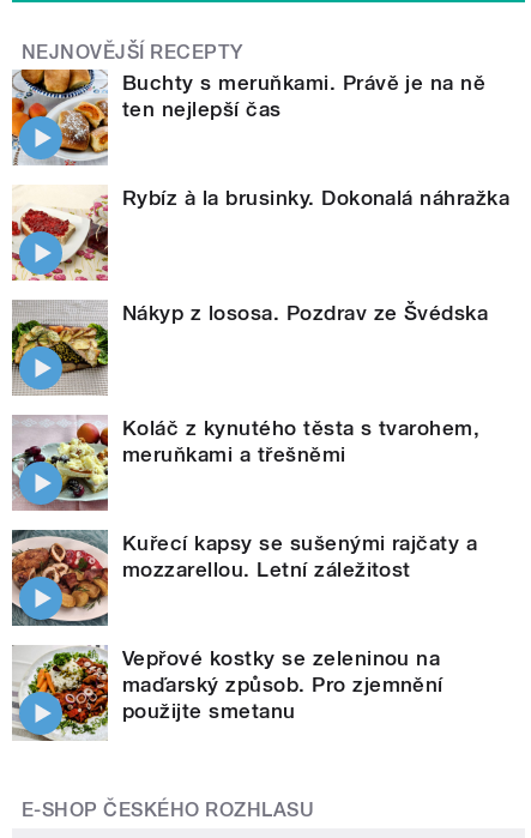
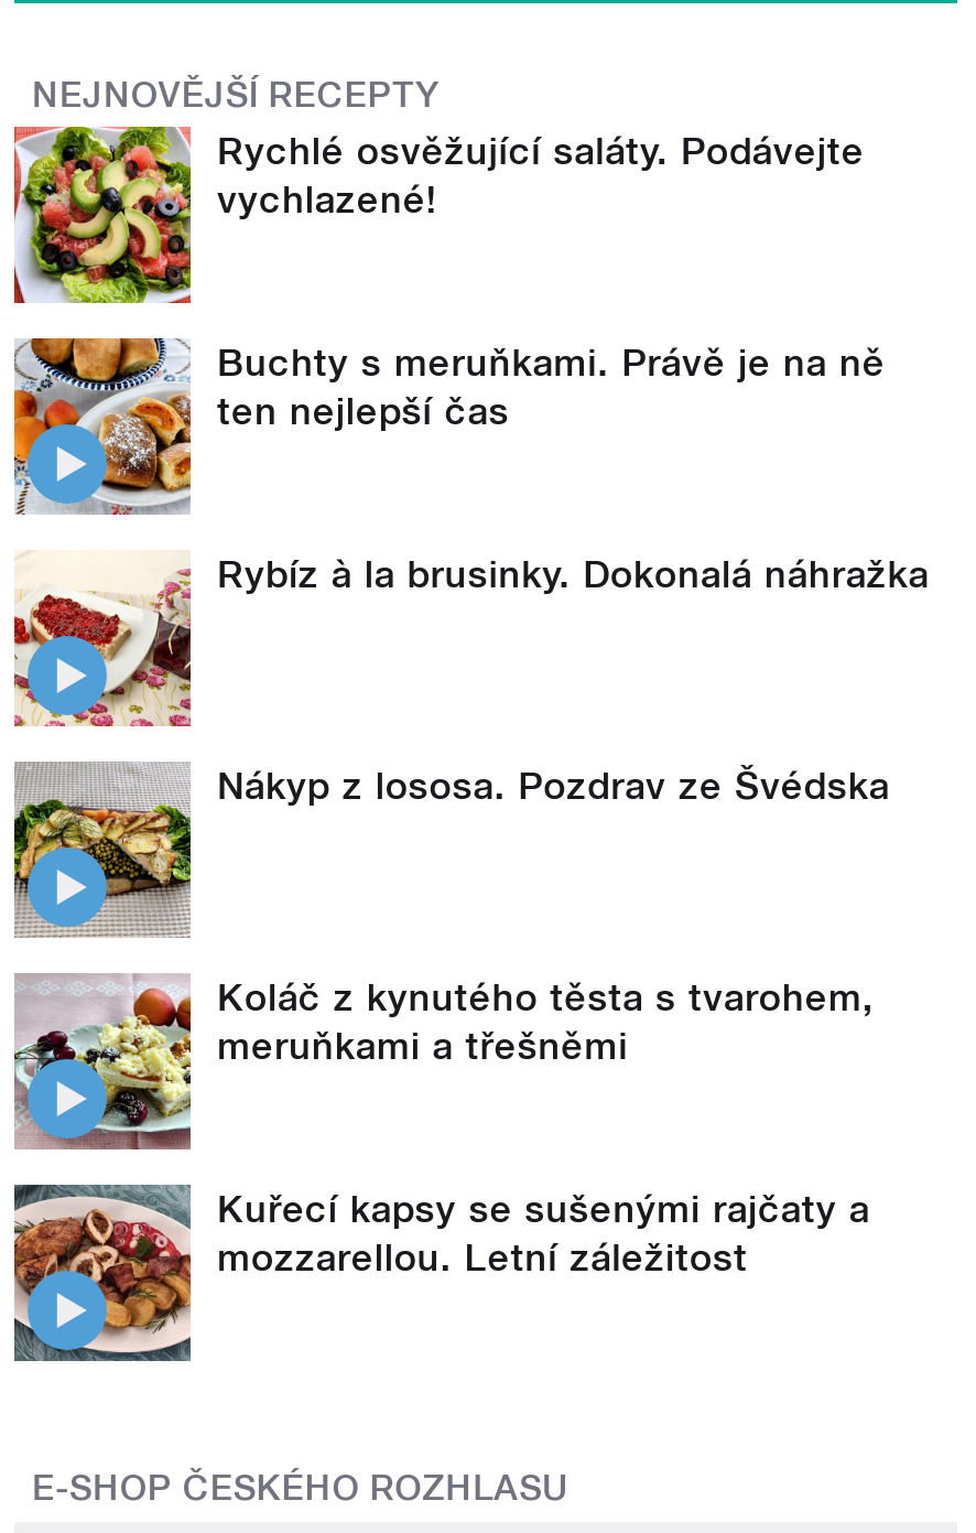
moved [10,67,510,582] -> [10,334,929,1280]: [image] | Buchty s meruňkami. Právě je na ně | ten nejlepší čas | ... | Kuřecí kapsy se sušenými rajčaty a | mozzarellou. Letní záležitost
none -> [12,125,864,305] [image] | Rychlé osvěžující saláty. Podávejte | vychlazené!
[12,645,443,741] [image] | Vepřové kostky se zeleninou na | maďarský způsob. Pro zjemnění | použijte smetanu -> none

